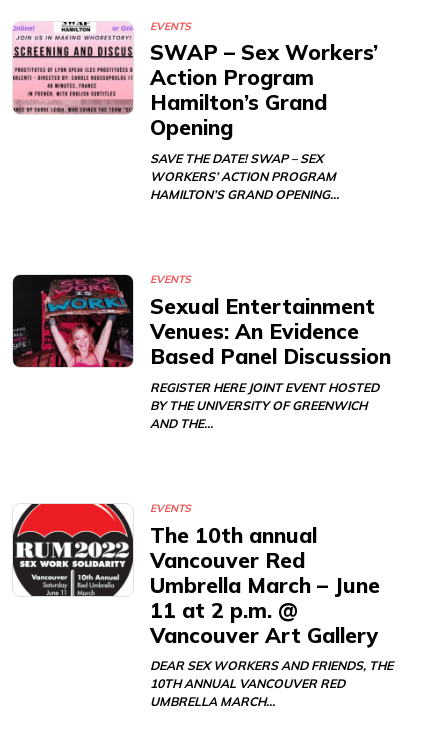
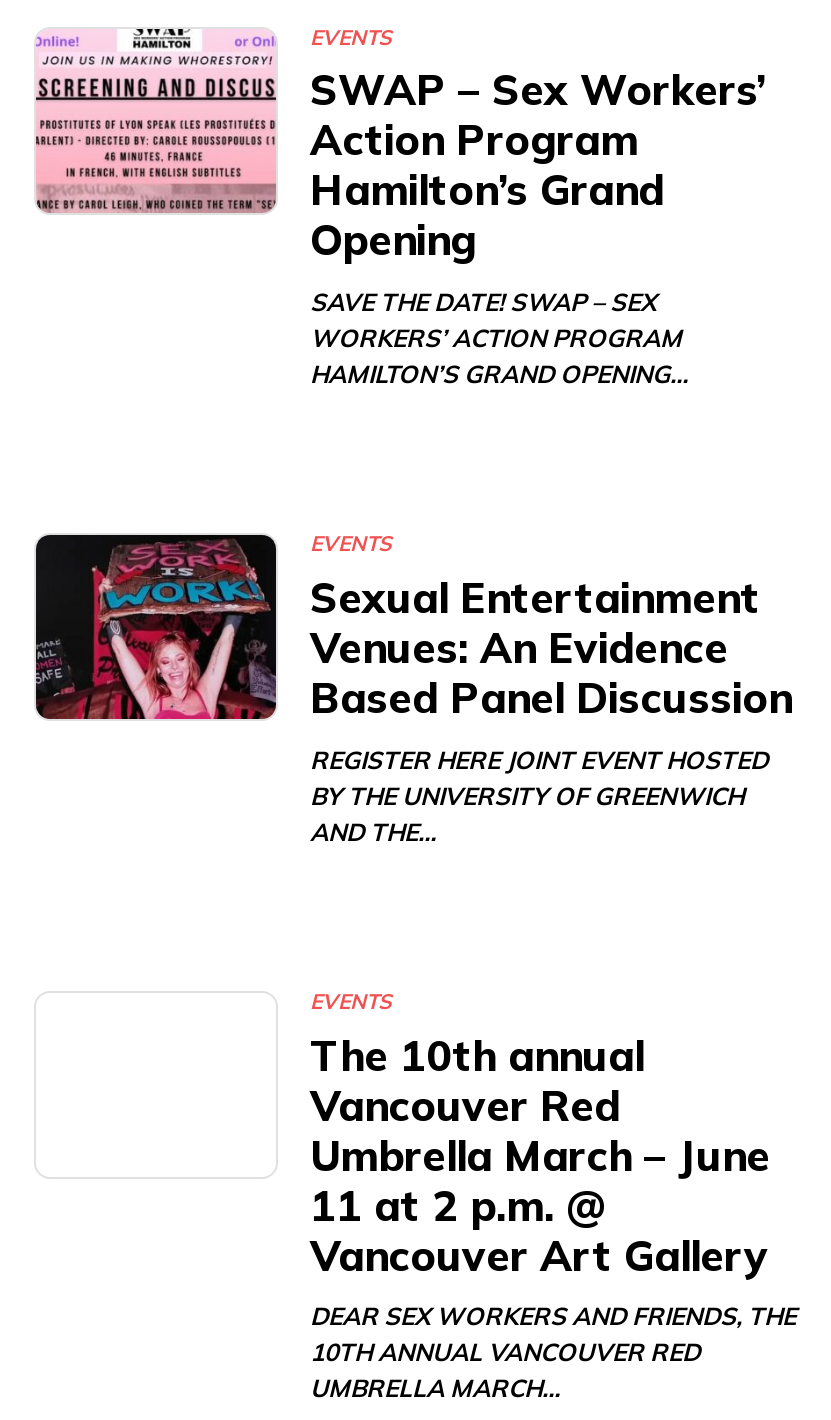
[12,503,134,597] [image] -> none

